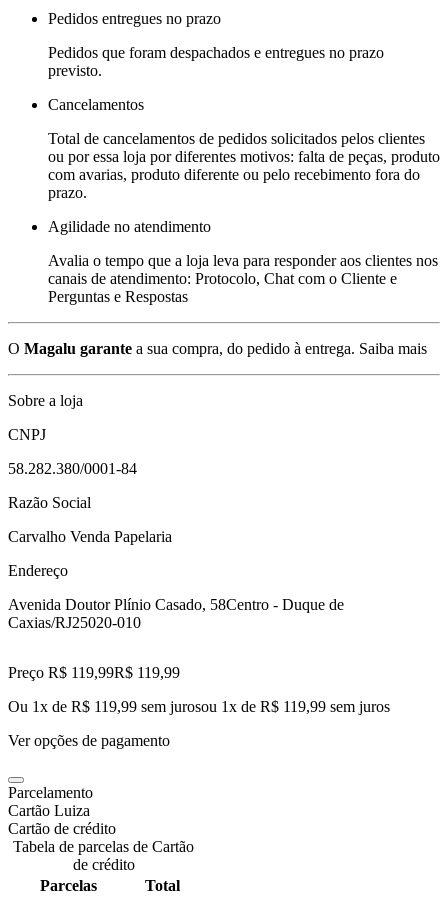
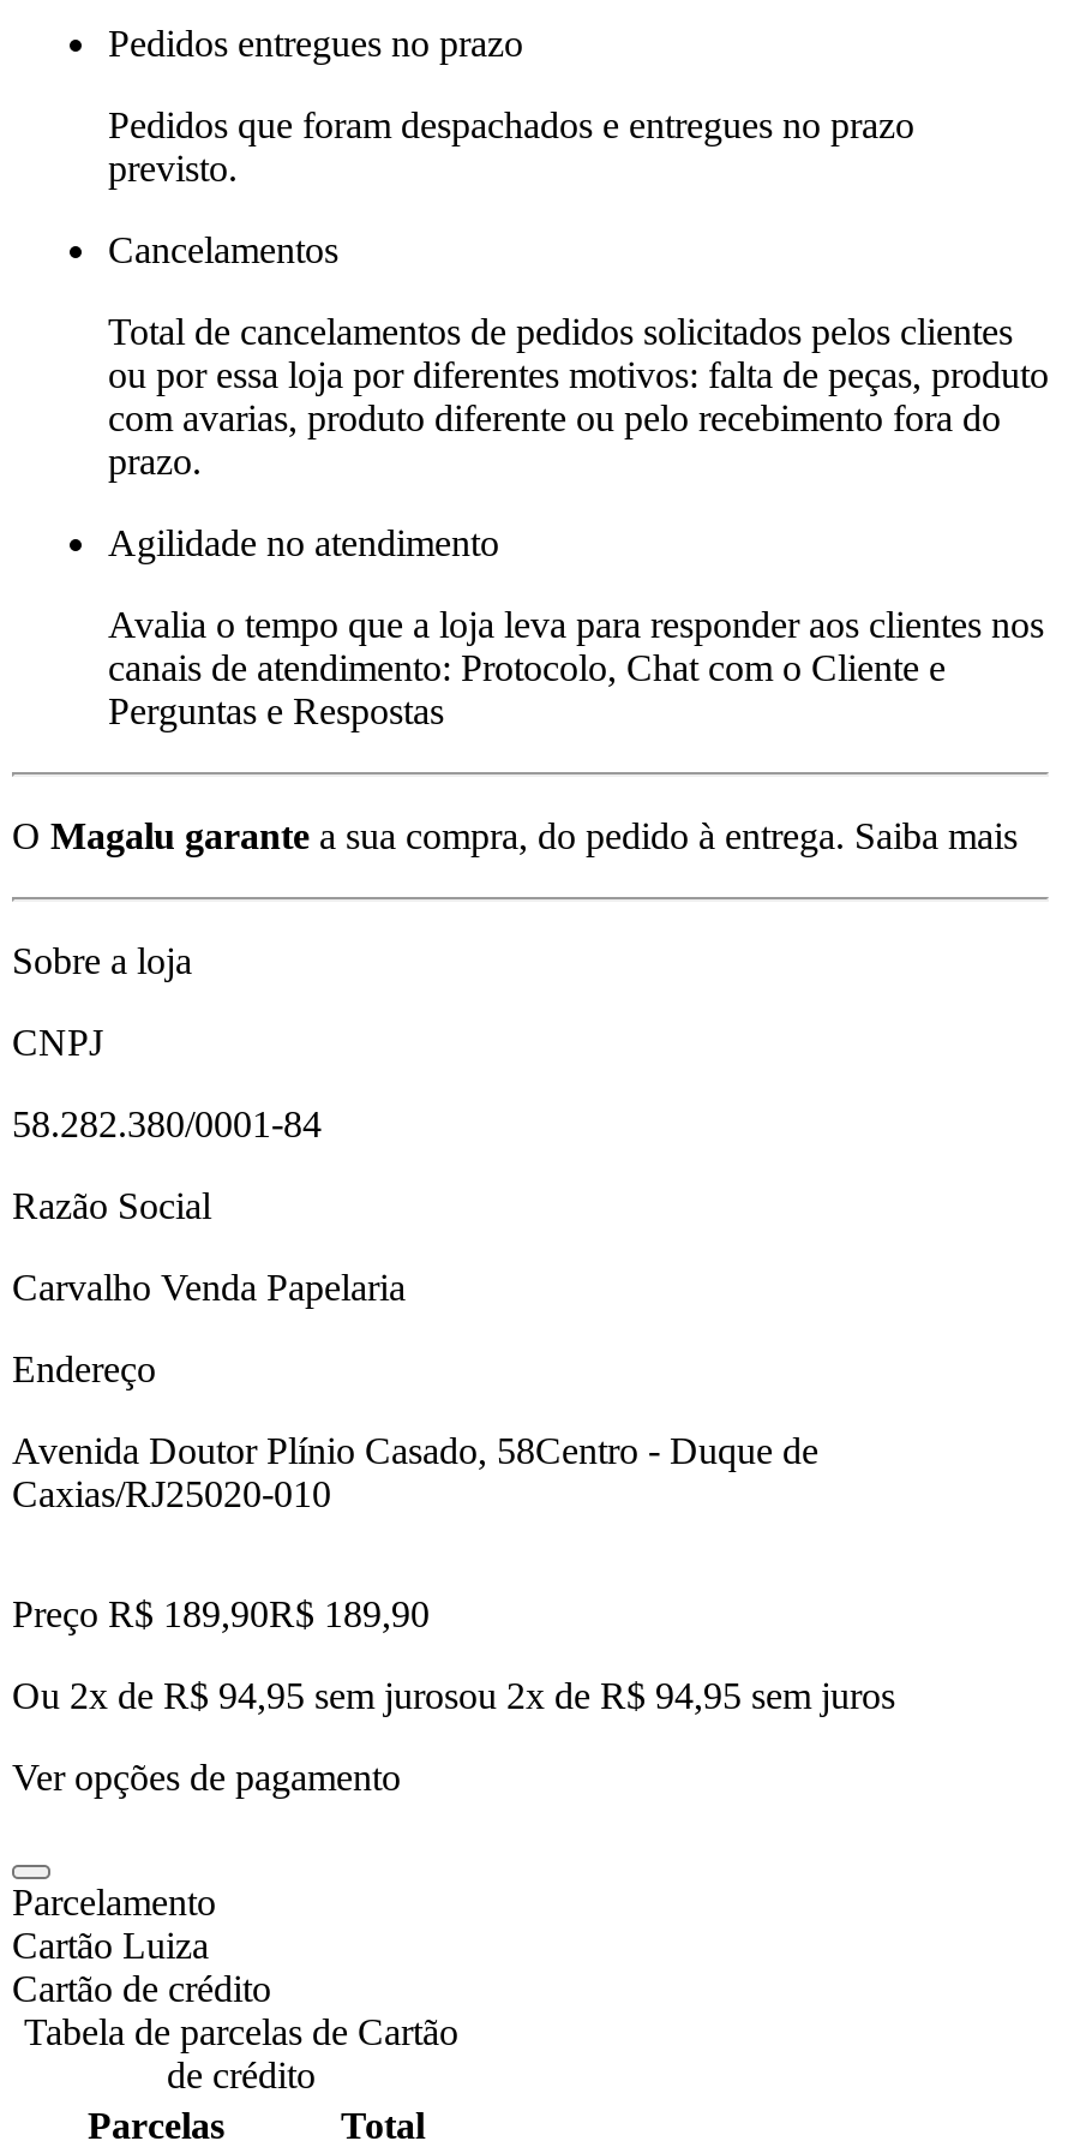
[8,664,180,681] Preço R$ 119,99R$ 119,99 -> [12,1593,430,1634] Preço R$ 189,90R$ 189,90
[8,698,390,715] Ou 1x de R$ 119,99 sem jurosou 1x de R$ 119,99 sem juros -> [12,1674,895,1715] Ou 2x de R$ 94,95 sem jurosou 2x de R$ 94,95 sem juros

